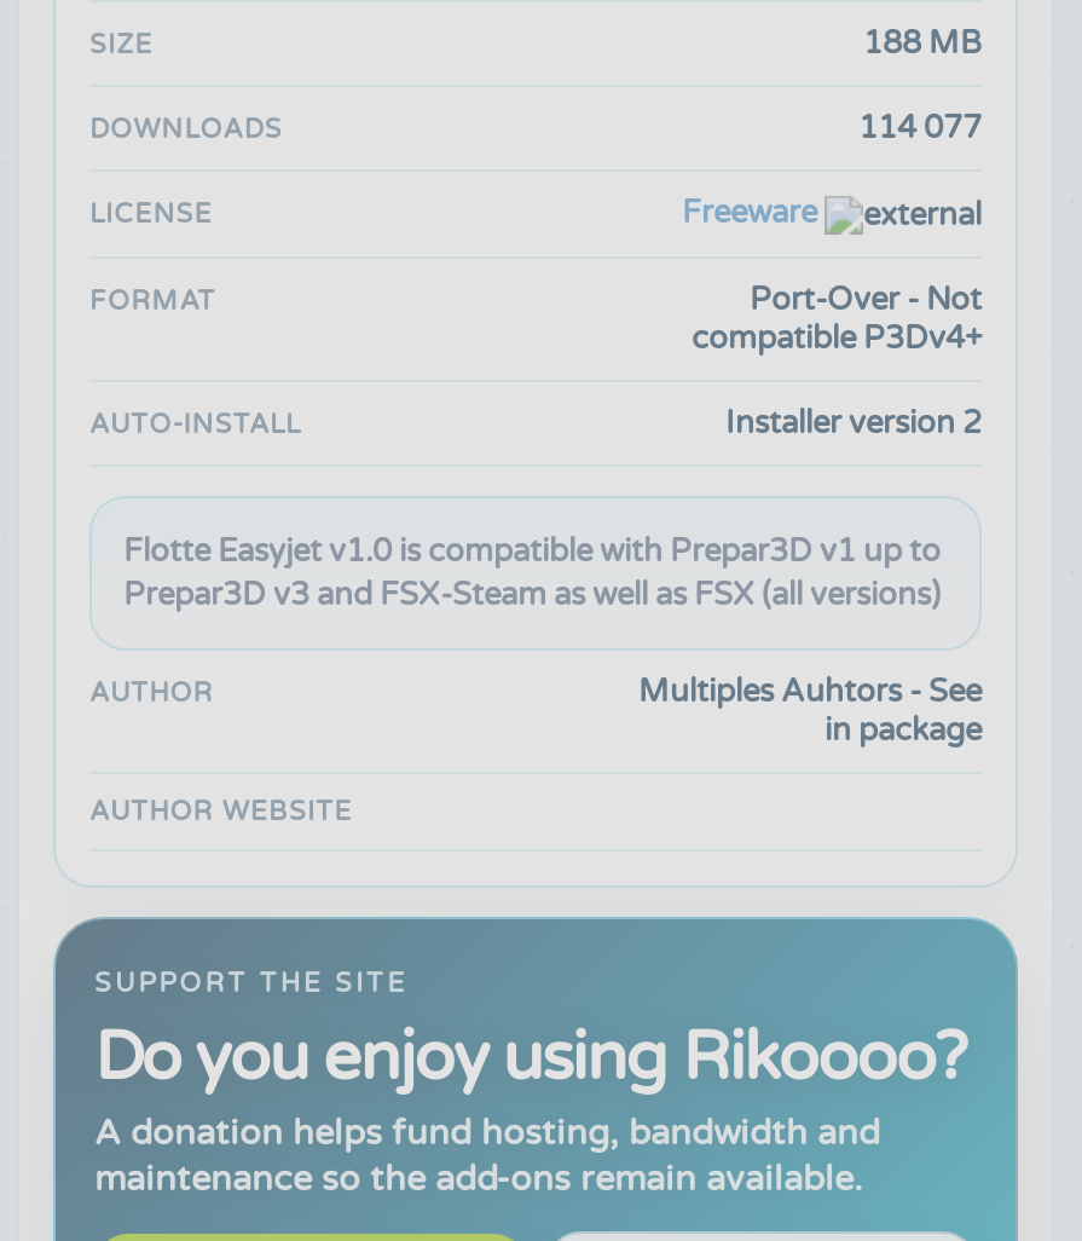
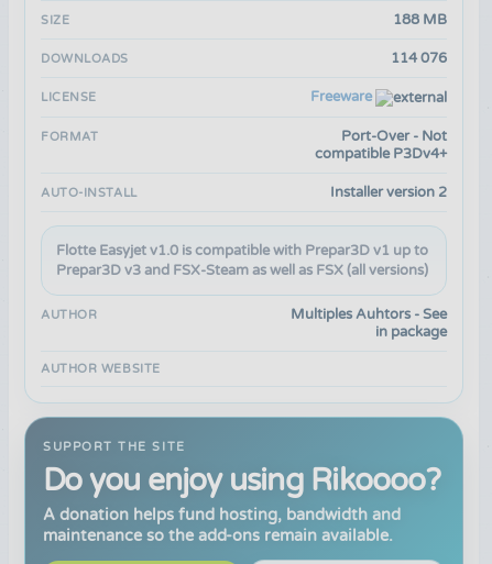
[858,109,982,148] 114 077 -> [391,50,447,67] 114 076

